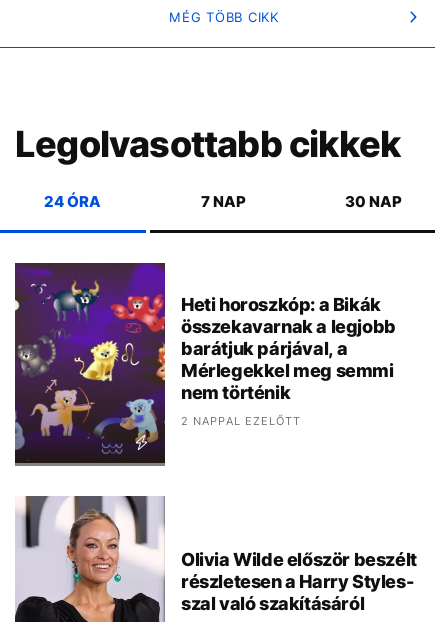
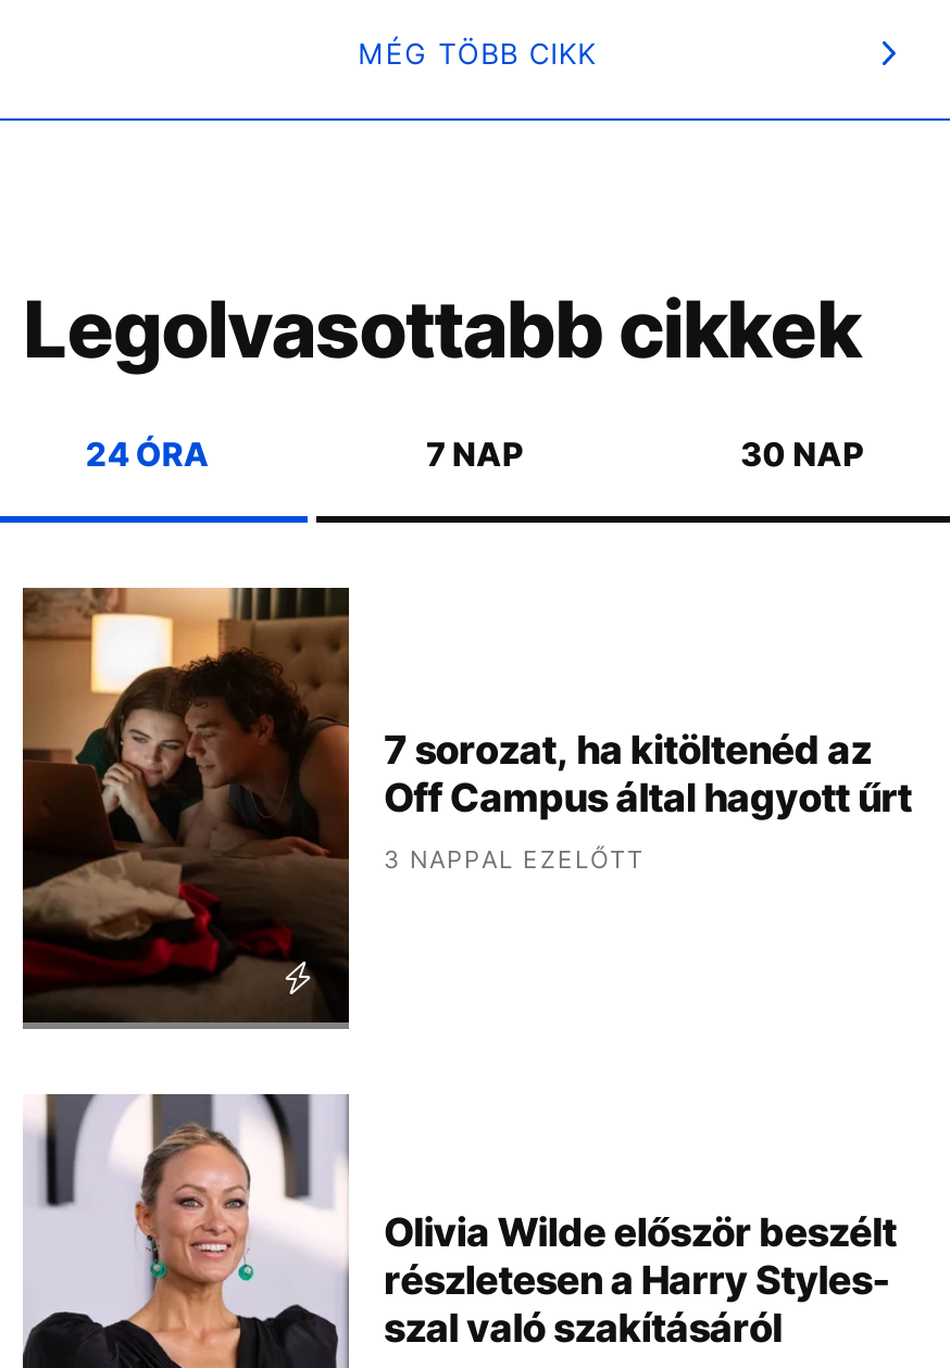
[14,262,396,456] [image] | Heti horoszkóp: a Bikák | összekavarnak a legjobb | barátjuk párjával, a | Mérlegekkel meg semmi | nem történik -> [21,586,912,1003] [image] | 7 sorozat, ha kitöltenéd az | Off Campus által hagyott űrt
[181,414,301,428] 2 NAPPAL EZELŐTT -> [384,845,645,876] 3 NAPPAL EZELŐTT

